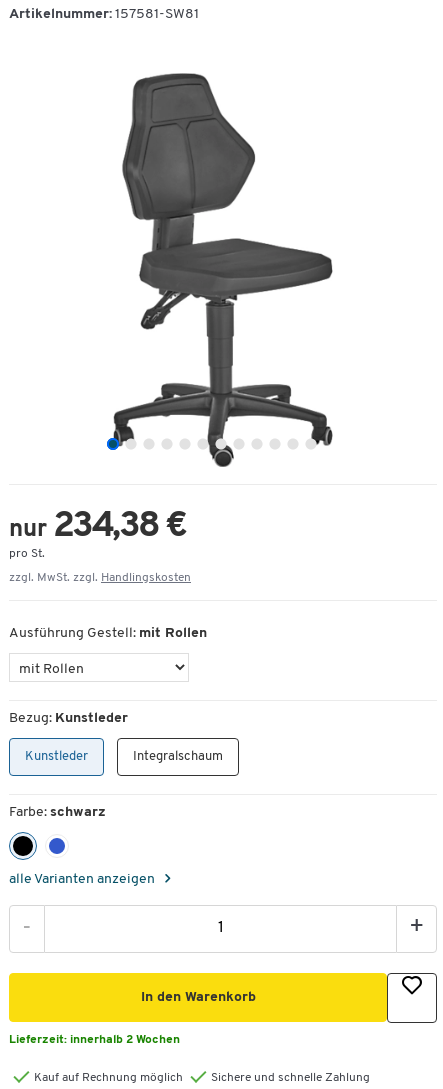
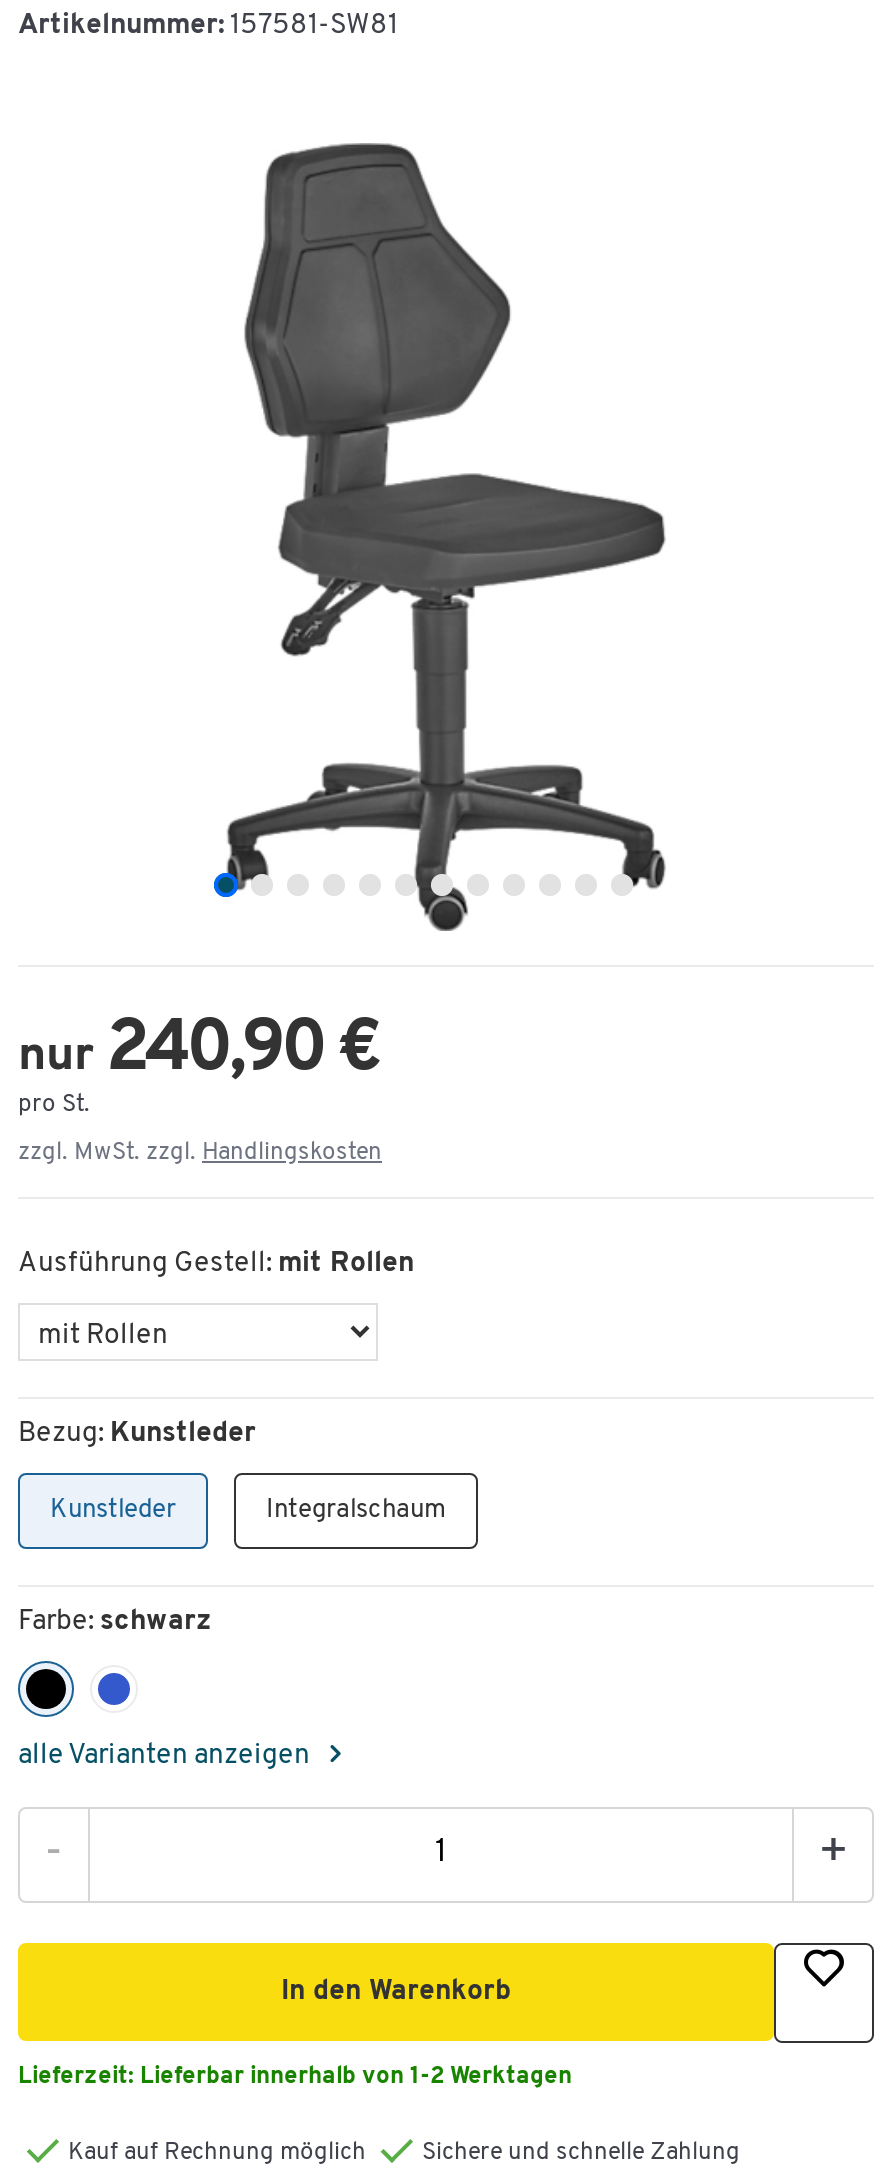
[9,509,186,545] nur 234,38 € -> [18,1015,378,1087] nur 240,90 €
[9,1034,180,1046] Lieferzeit: innerhalb 2 Wochen -> [18,2065,572,2089] Lieferzeit: Lieferbar innerhalb von 1-2 Werktagen

